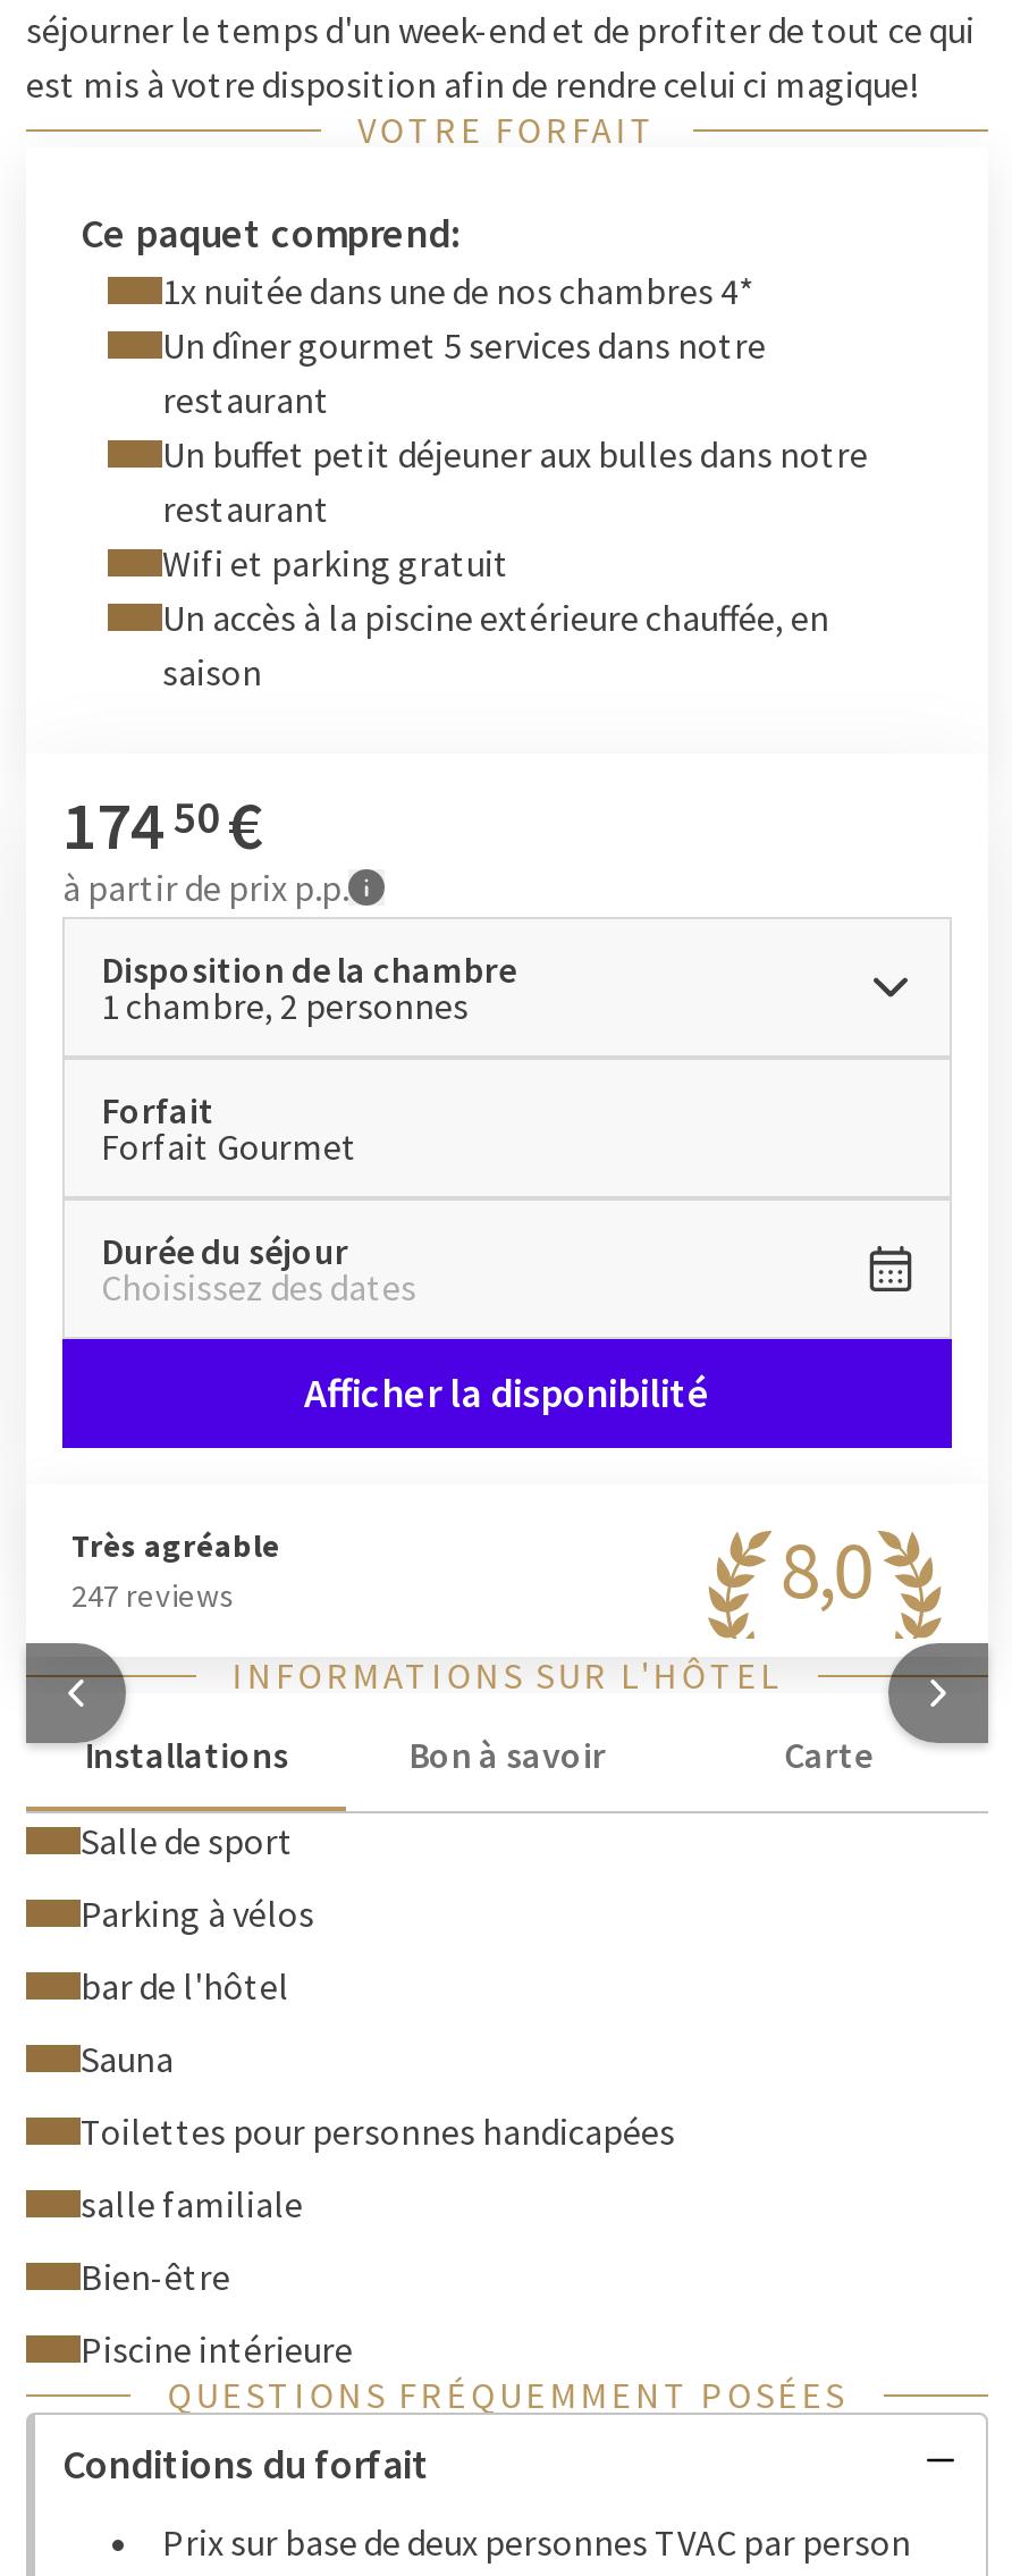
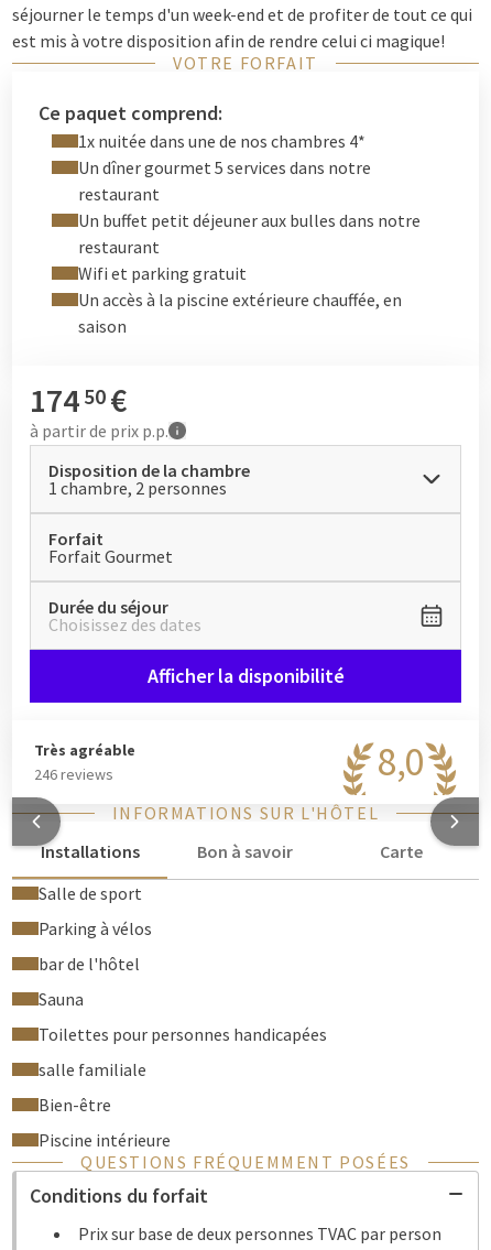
[71,1575,235,1616] 247 reviews -> [34,764,113,784] 246 reviews

